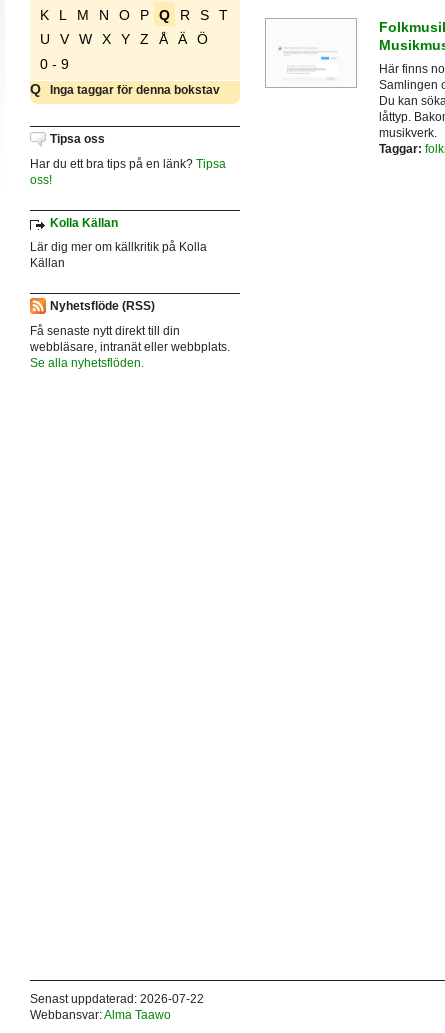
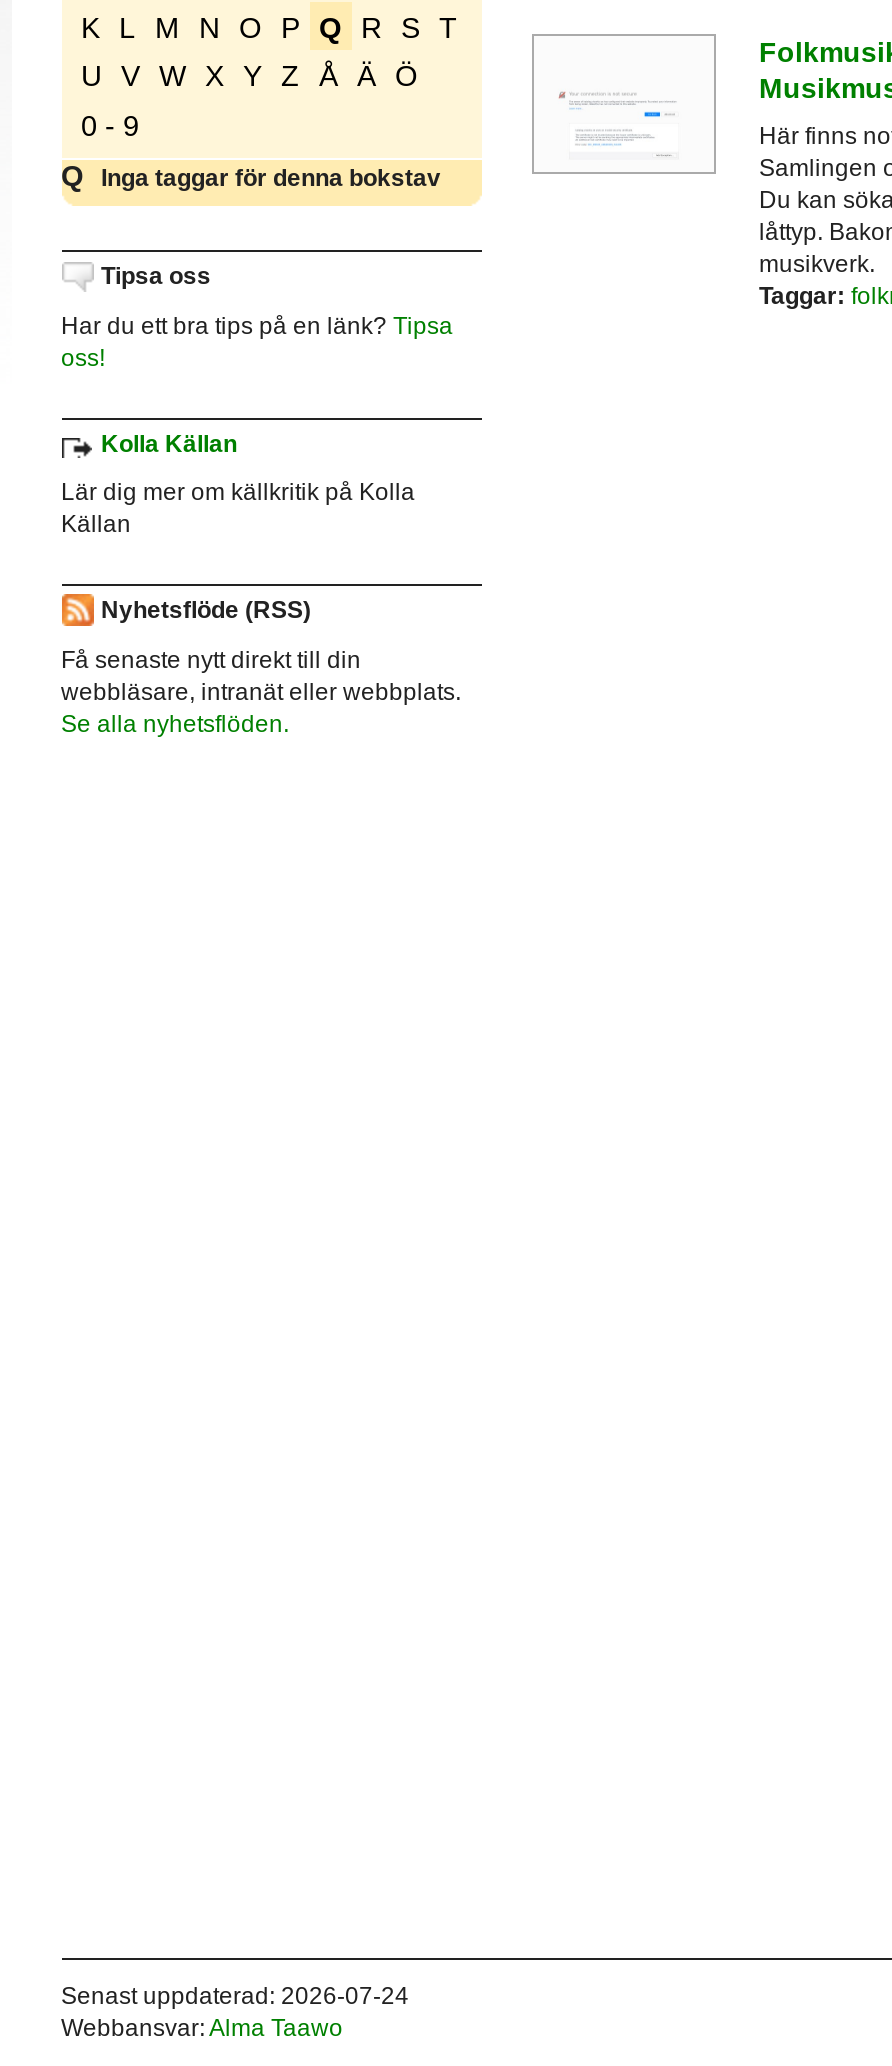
[29,992,203,1006] Senast uppdaterad: 2026-07-22 -> [61,1982,409,2010] Senast uppdaterad: 2026-07-24

